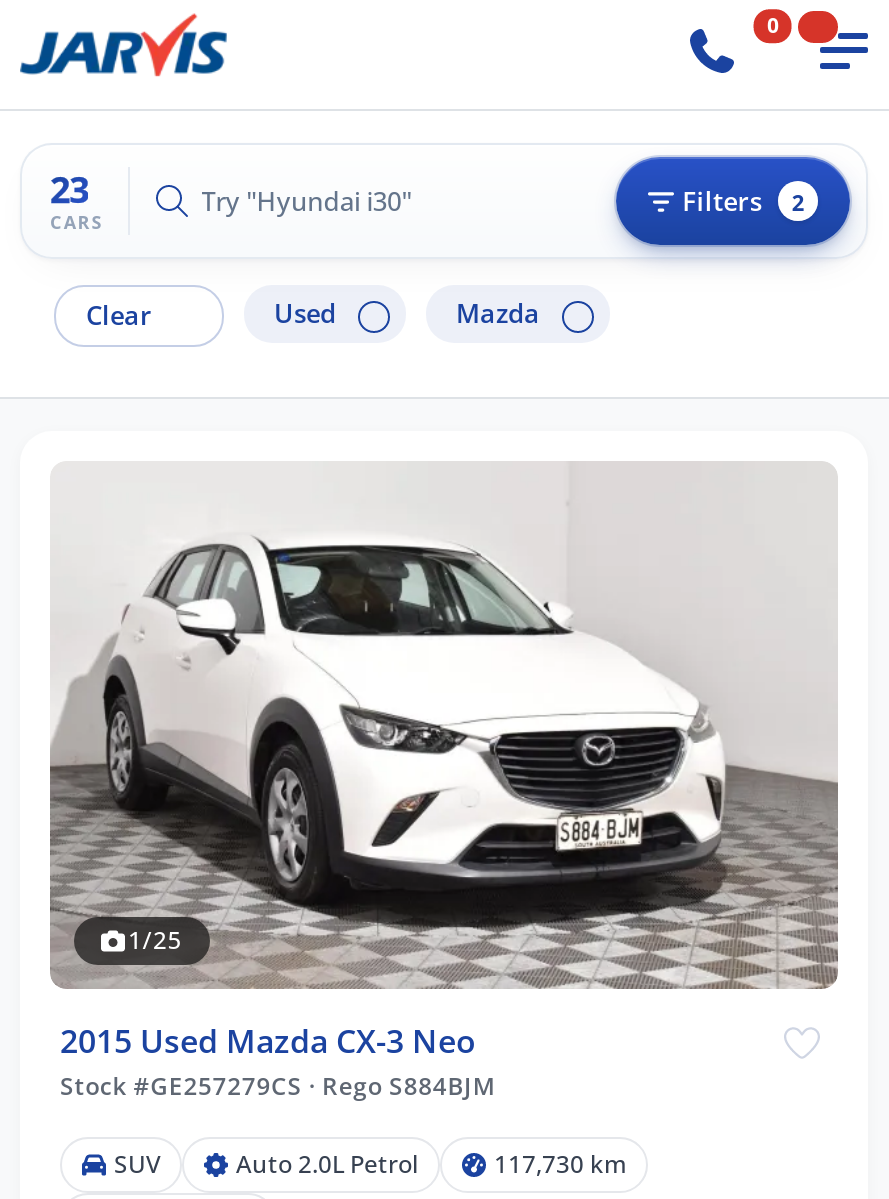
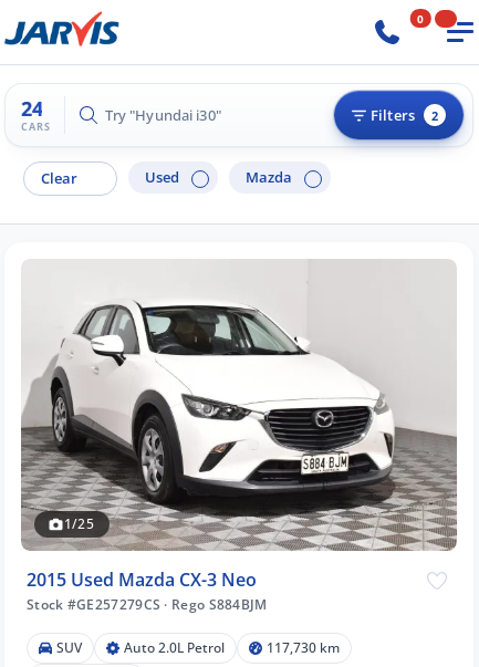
[50,166,89,214] 23 -> [21,96,42,122] 24

